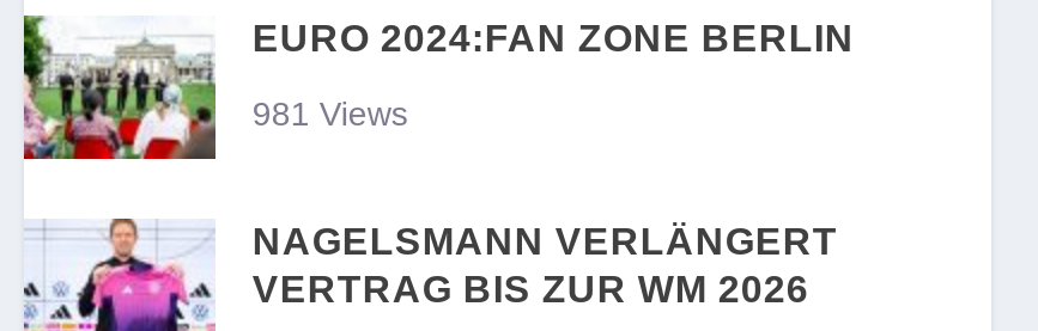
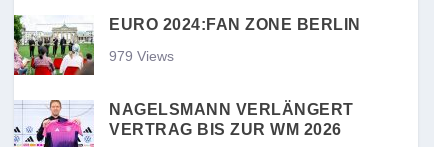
[252,94,408,132] 981 Views -> [109,48,174,64] 979 Views

